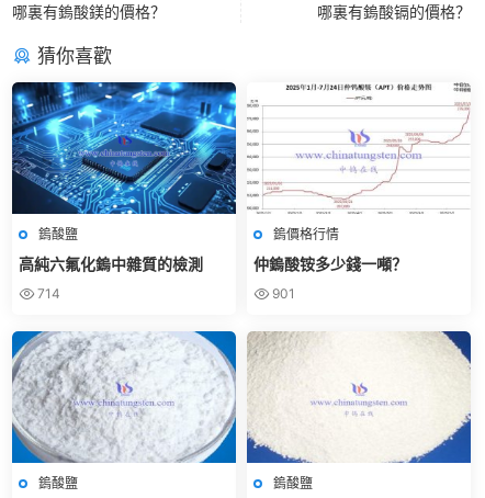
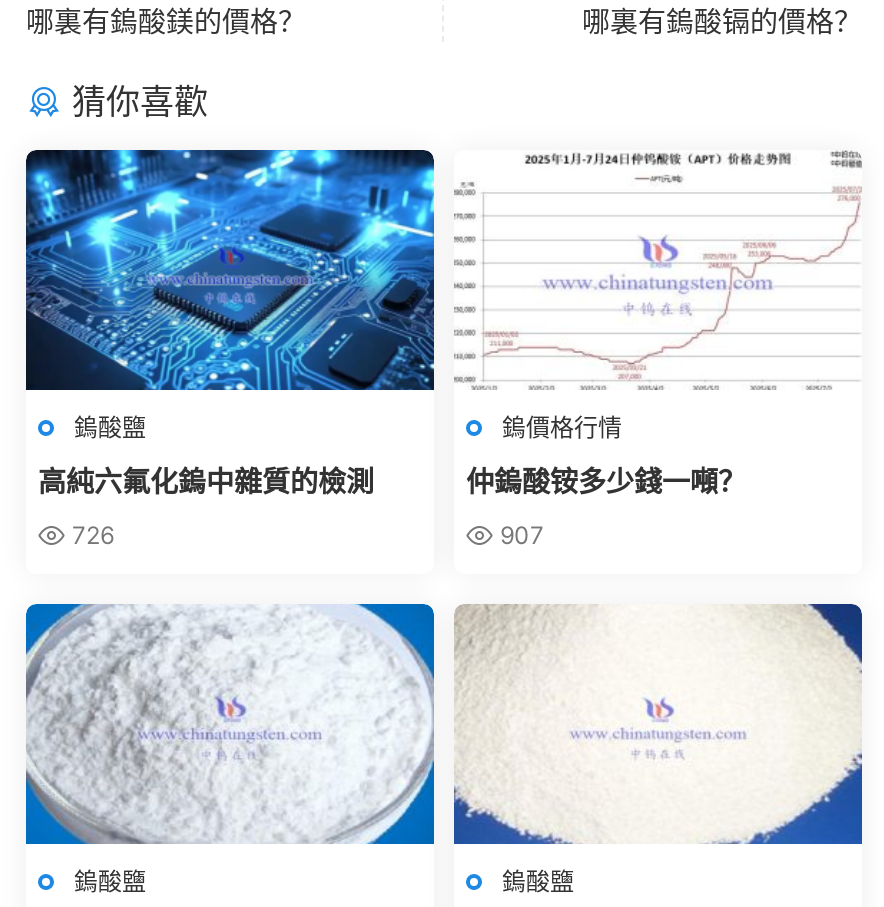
[34,286,60,302] 714 -> [66,521,114,551] 726
[269,286,295,302] 901 -> [494,521,544,551] 907

